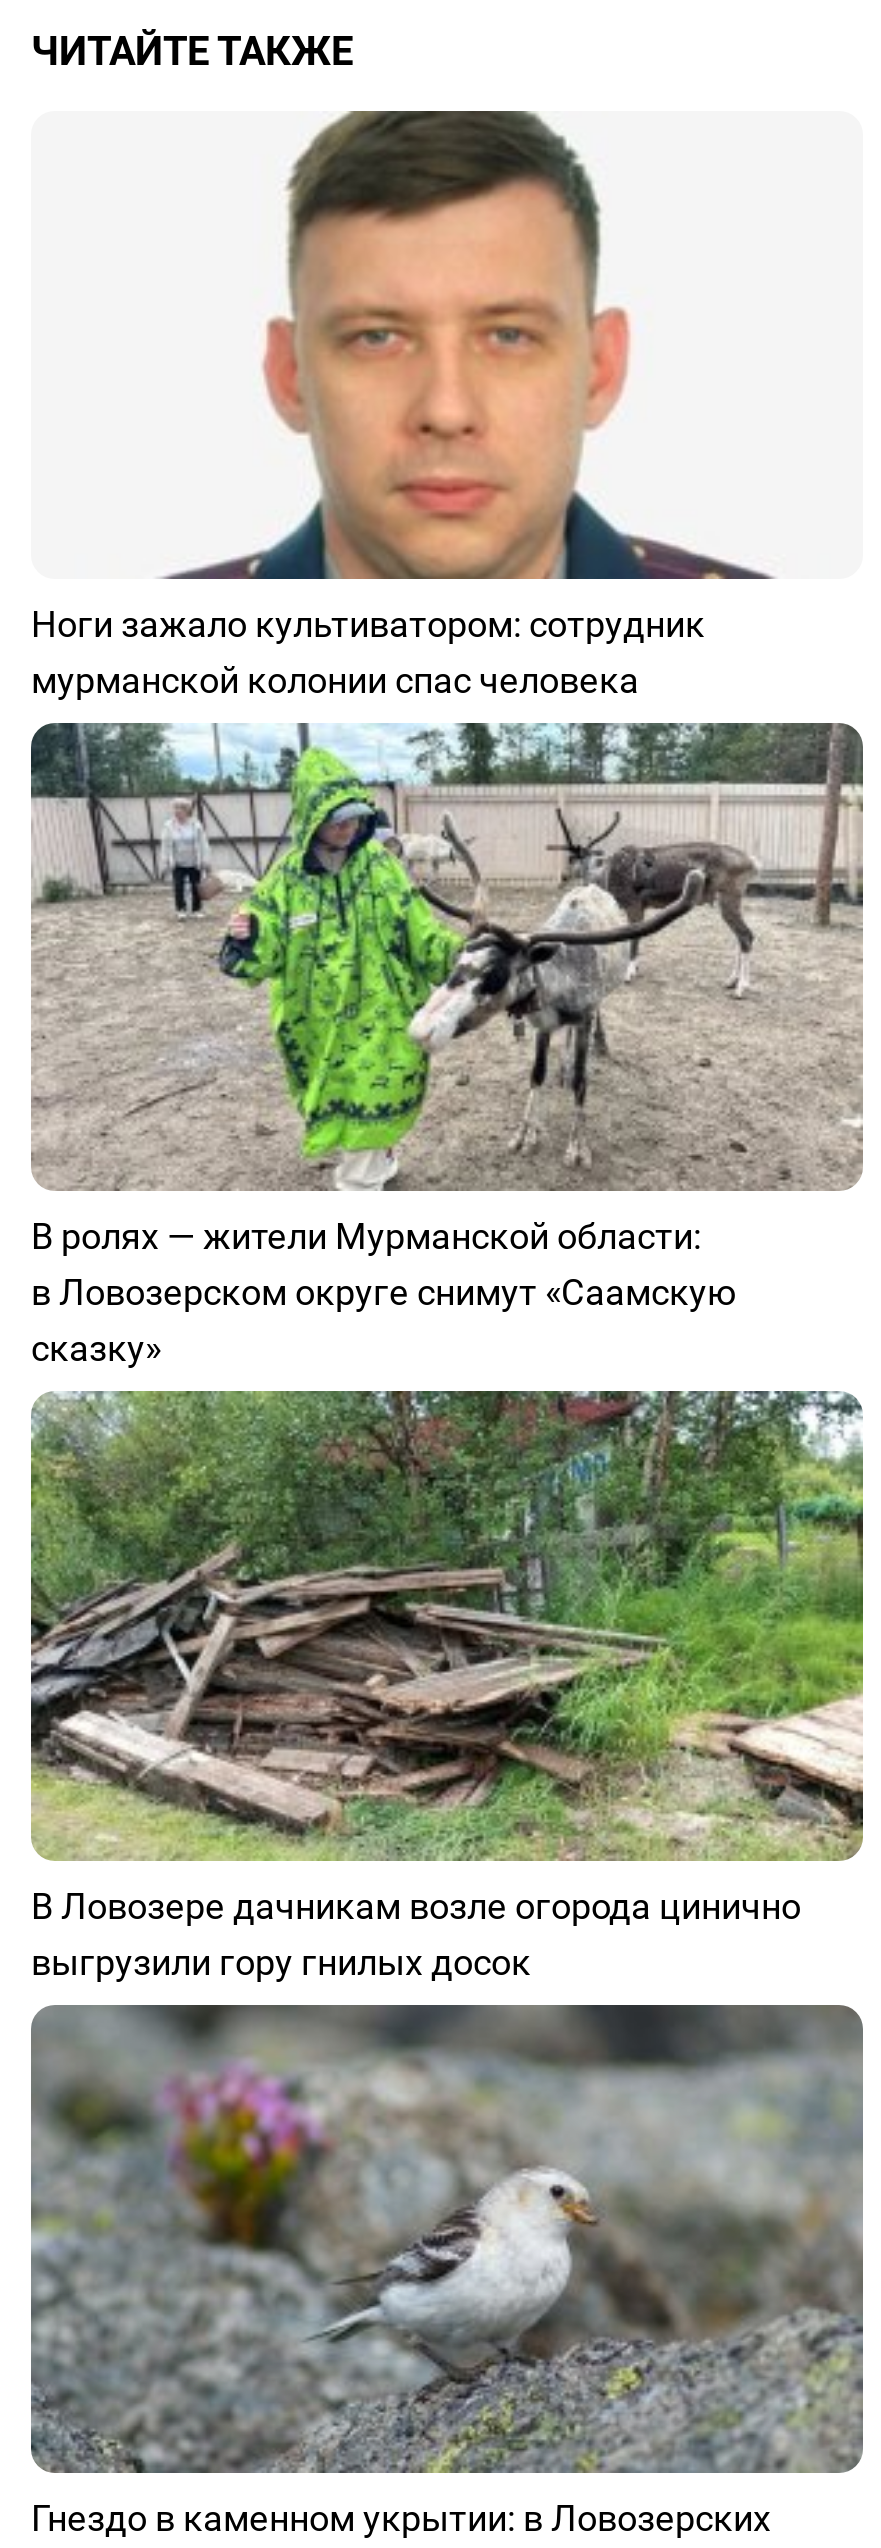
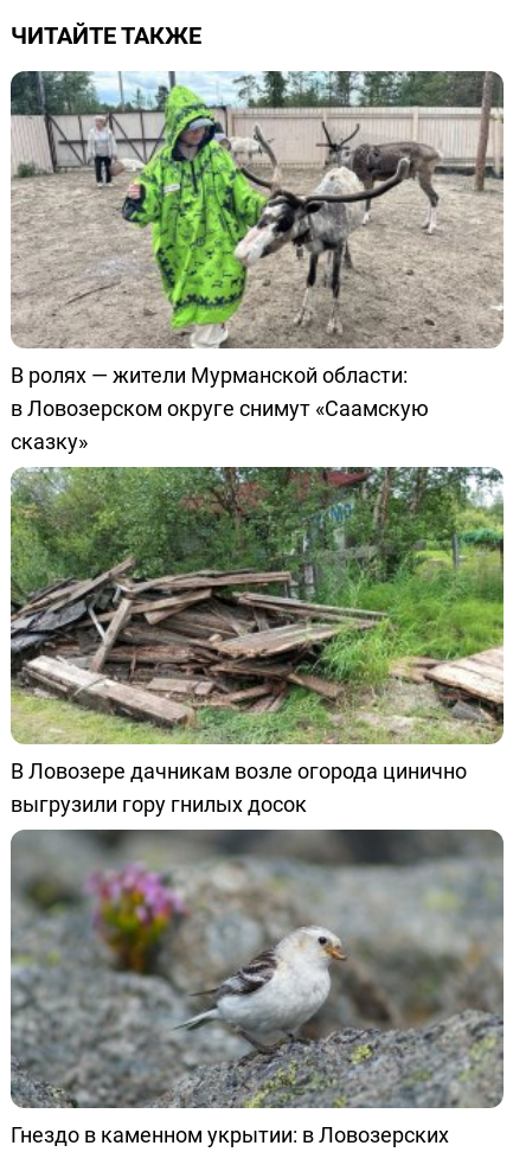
[31,109,773,703] [image] | Ноги зажало культиватором: сотрудник | мурманской колонии спас человека -> none

